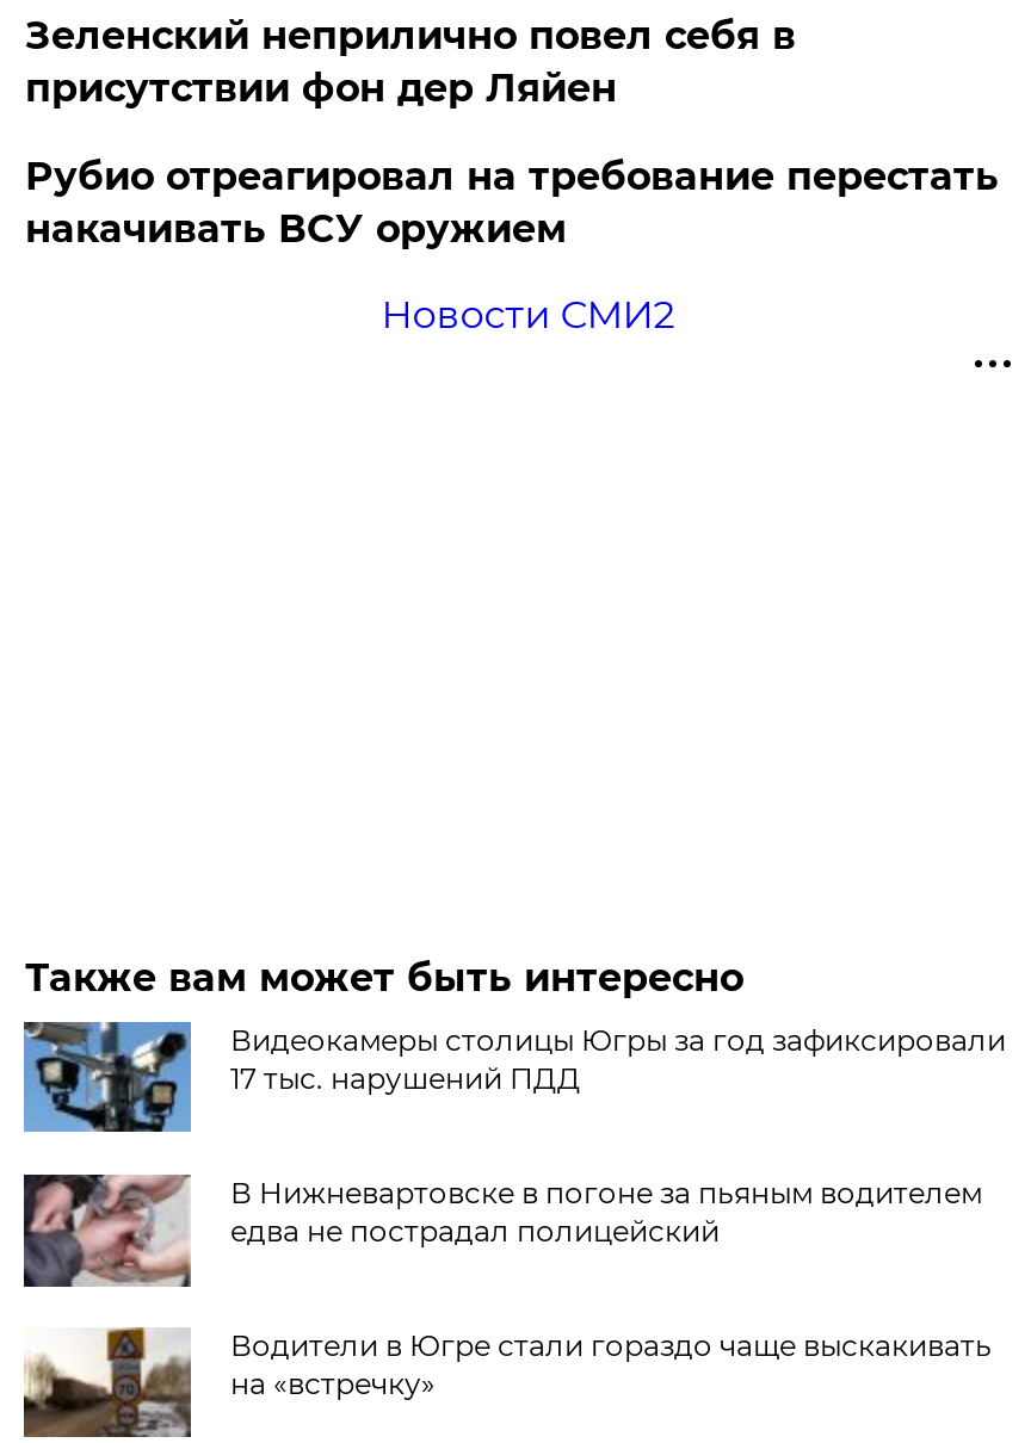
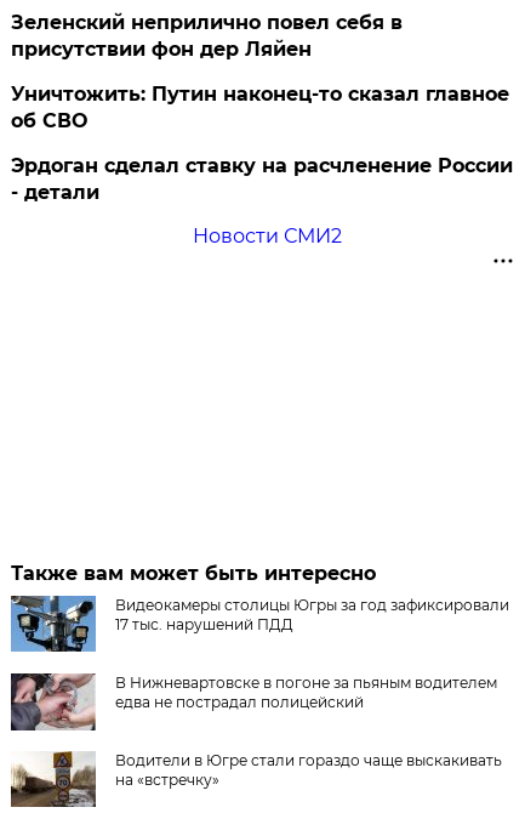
[25,153,999,251] Рубио отреагировал на требование перестать | накачивать ВСУ оружием -> [11,82,513,203] Уничтожить: Путин наконец-то сказал главное | об СВО | Эрдоган сделал ставку на расчленение России | - детали

